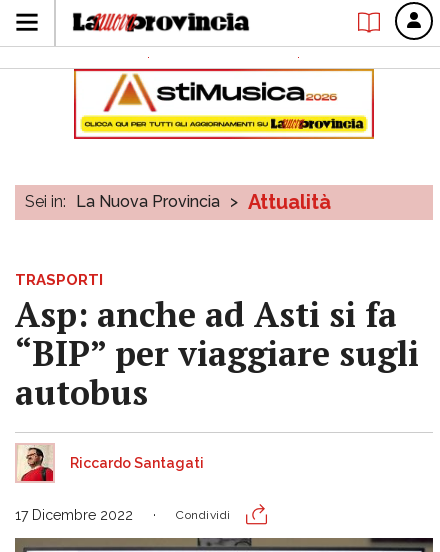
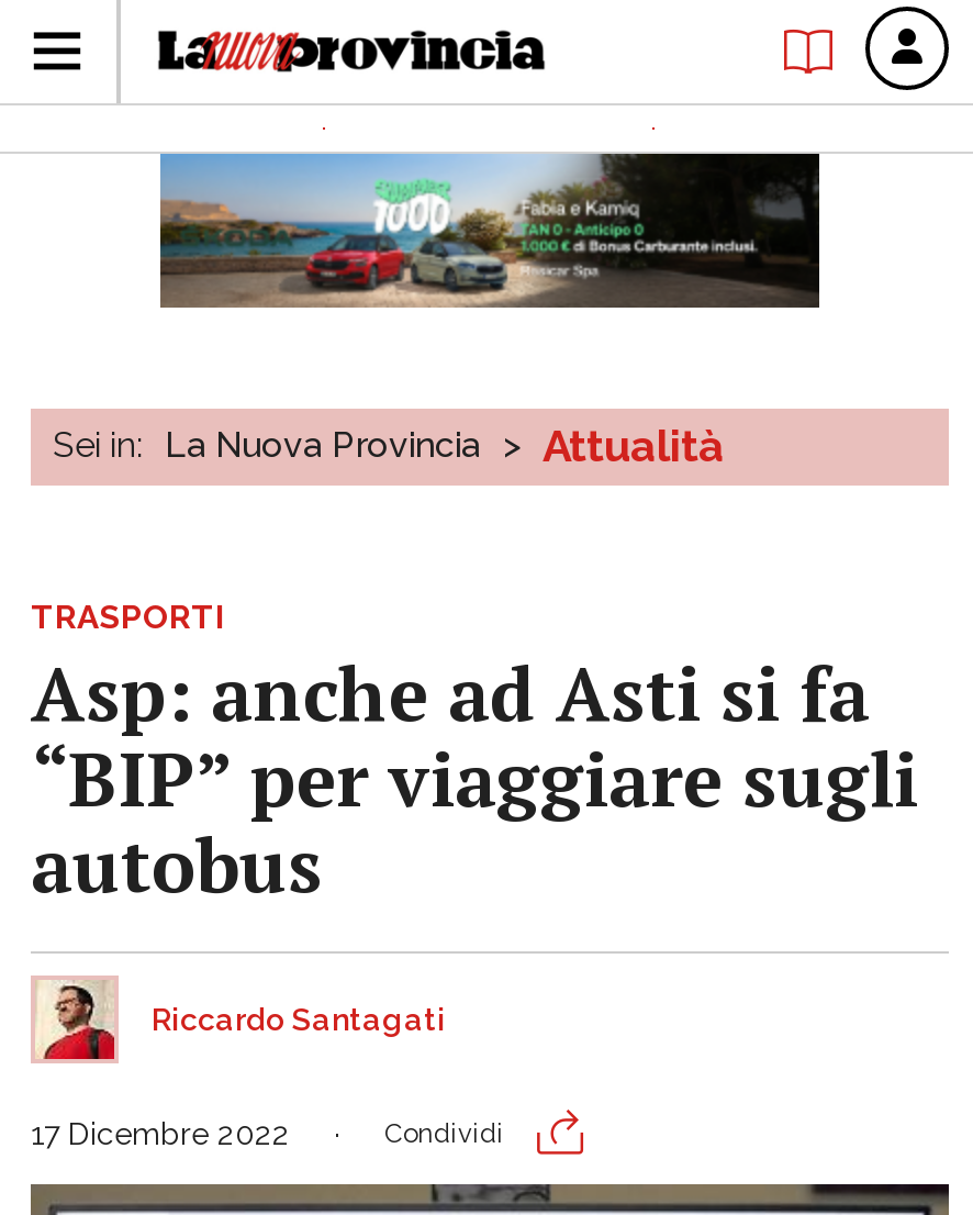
[73,68,375,140] [image] -> [158,152,821,310] [image]

